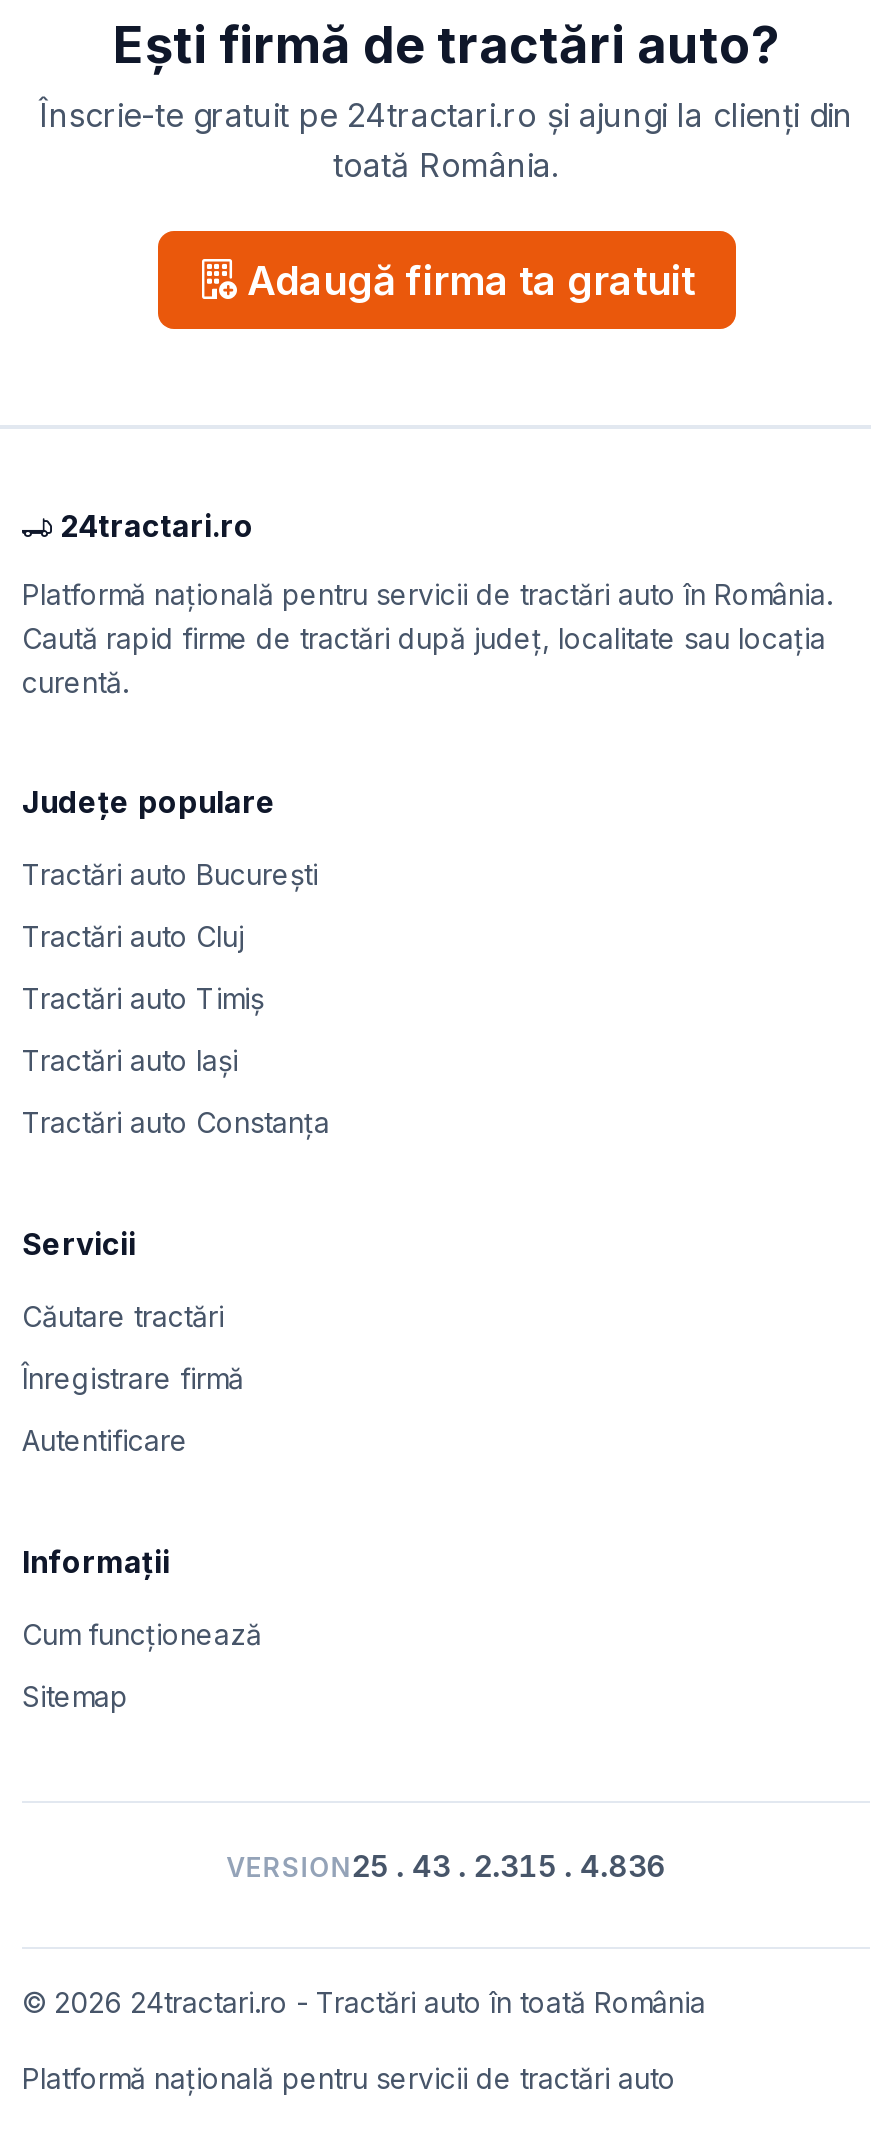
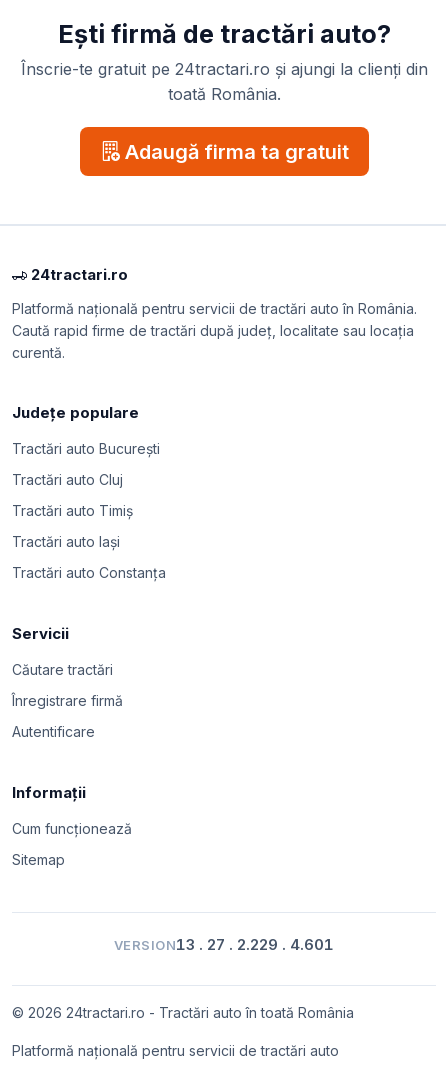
[226,1848,666,1886] VERSION25 . 43 . 2.315 . 4.836 -> [114,935,334,954] VERSION13 . 27 . 2.229 . 4.601

